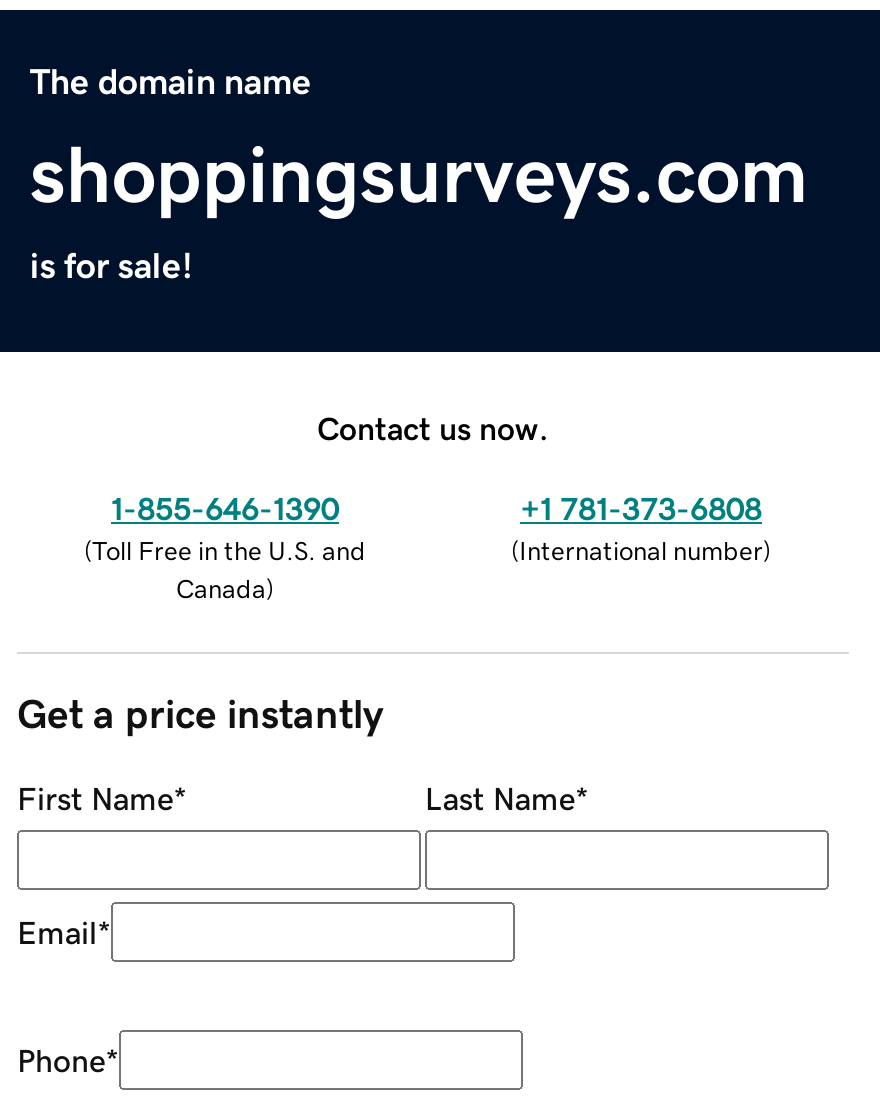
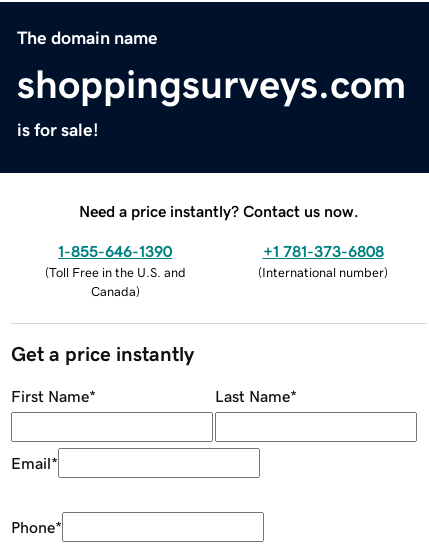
[317,411,549,443] Contact us now. -> [79,203,359,219] Need a price instantly? Contact us now.

